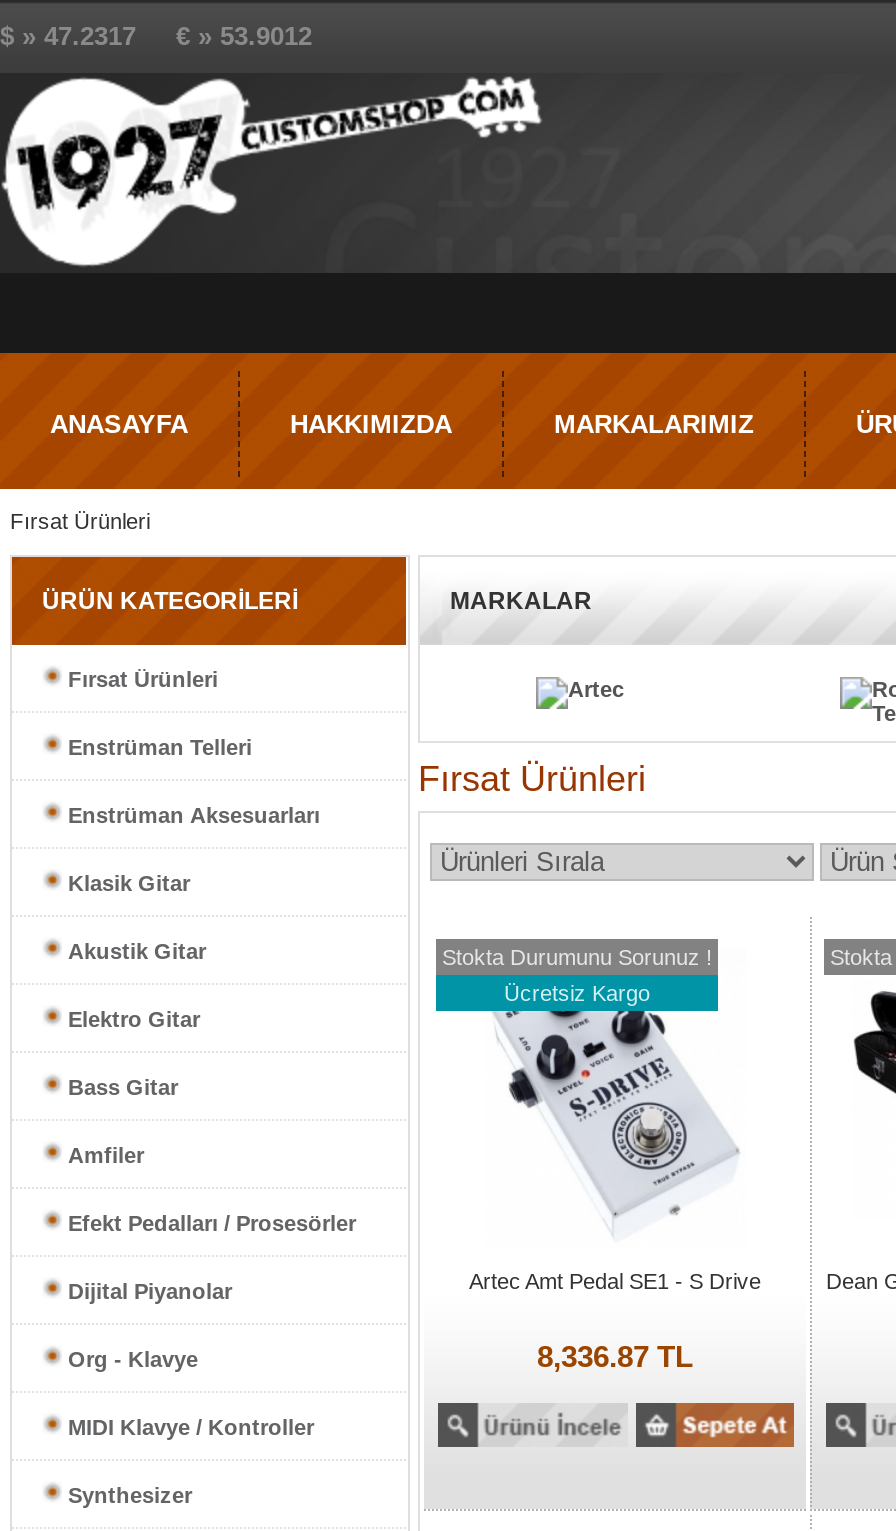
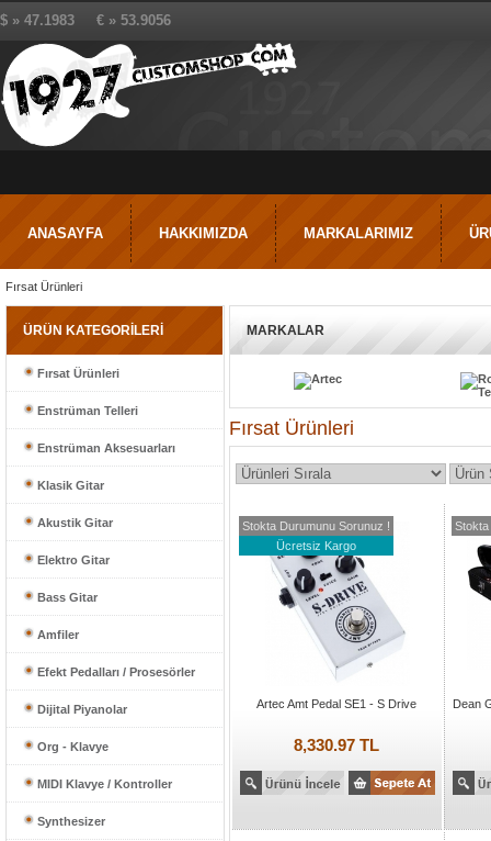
[0,21,312,51] $ » 47.2317 € » 53.9012 -> [0,12,171,29] $ » 47.1983 € » 53.9056
[537,1339,693,1373] 8,336.87 TL -> [294,736,380,754] 8,330.97 TL

